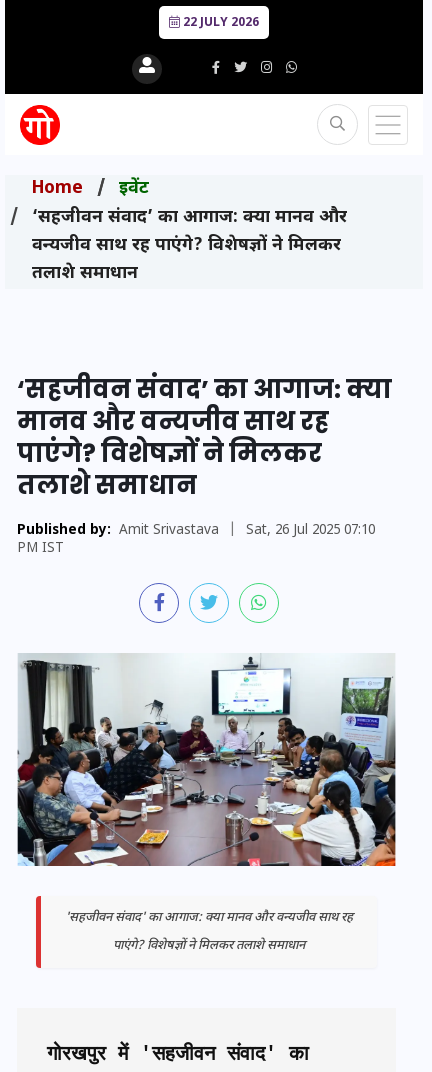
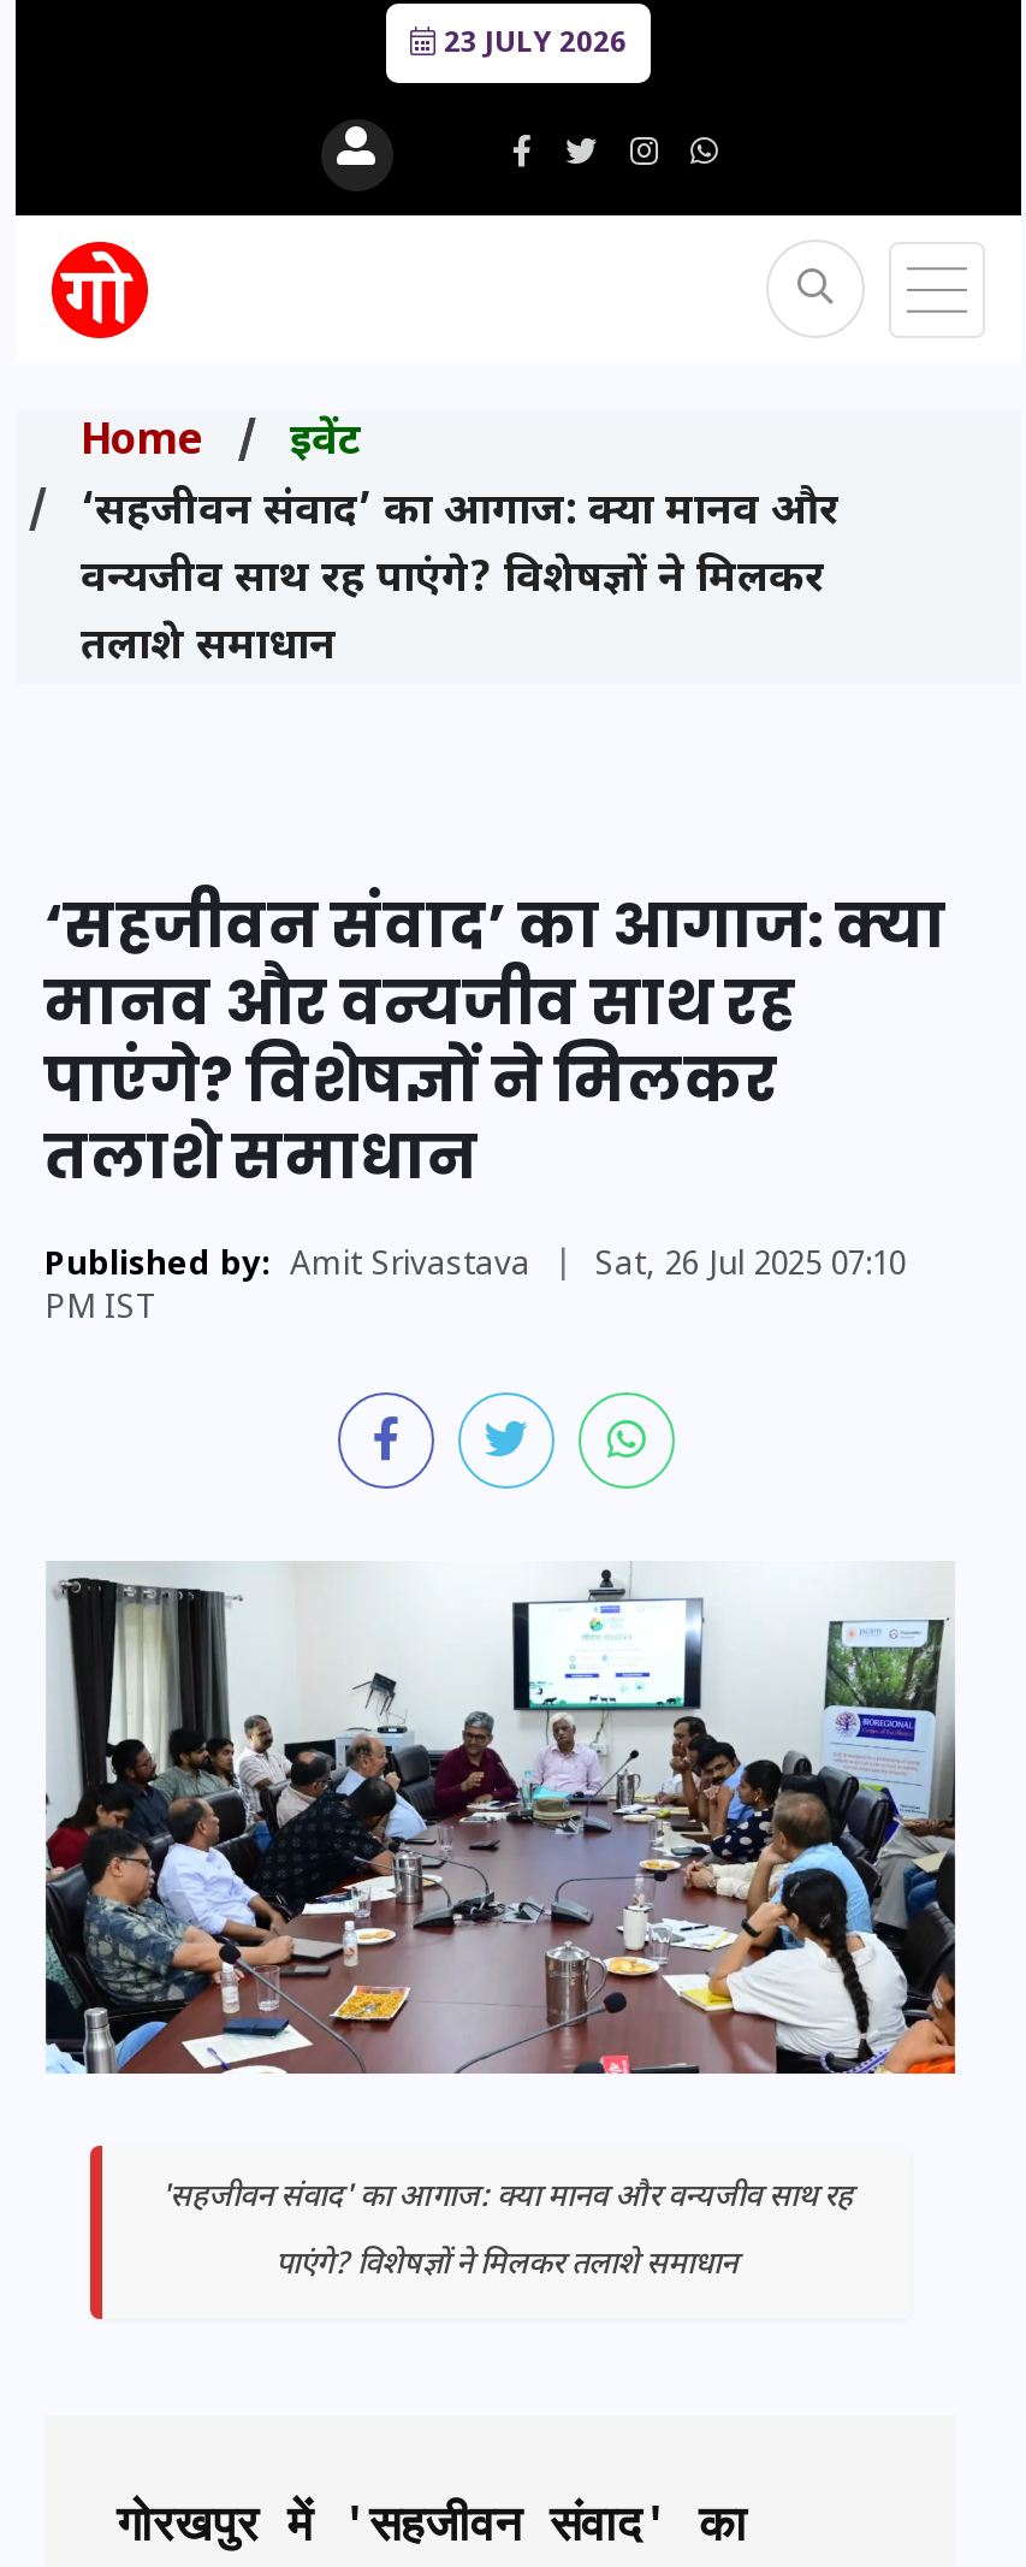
[180,15,259,31] 22 JULY 2026 -> [437,25,627,64] 23 JULY 2026

